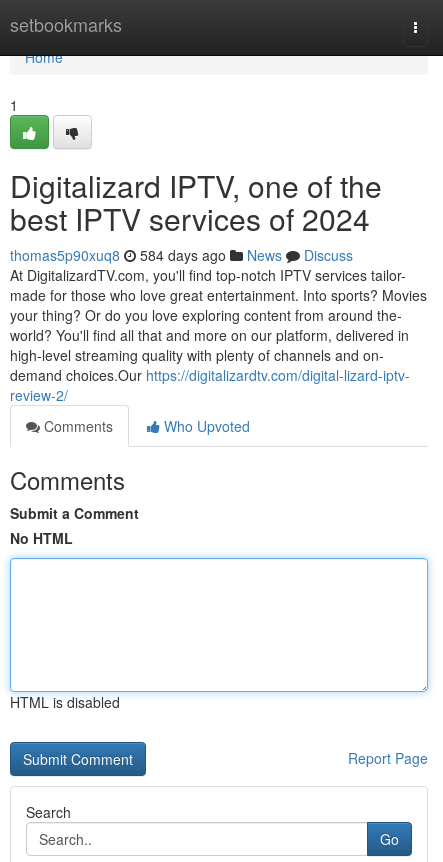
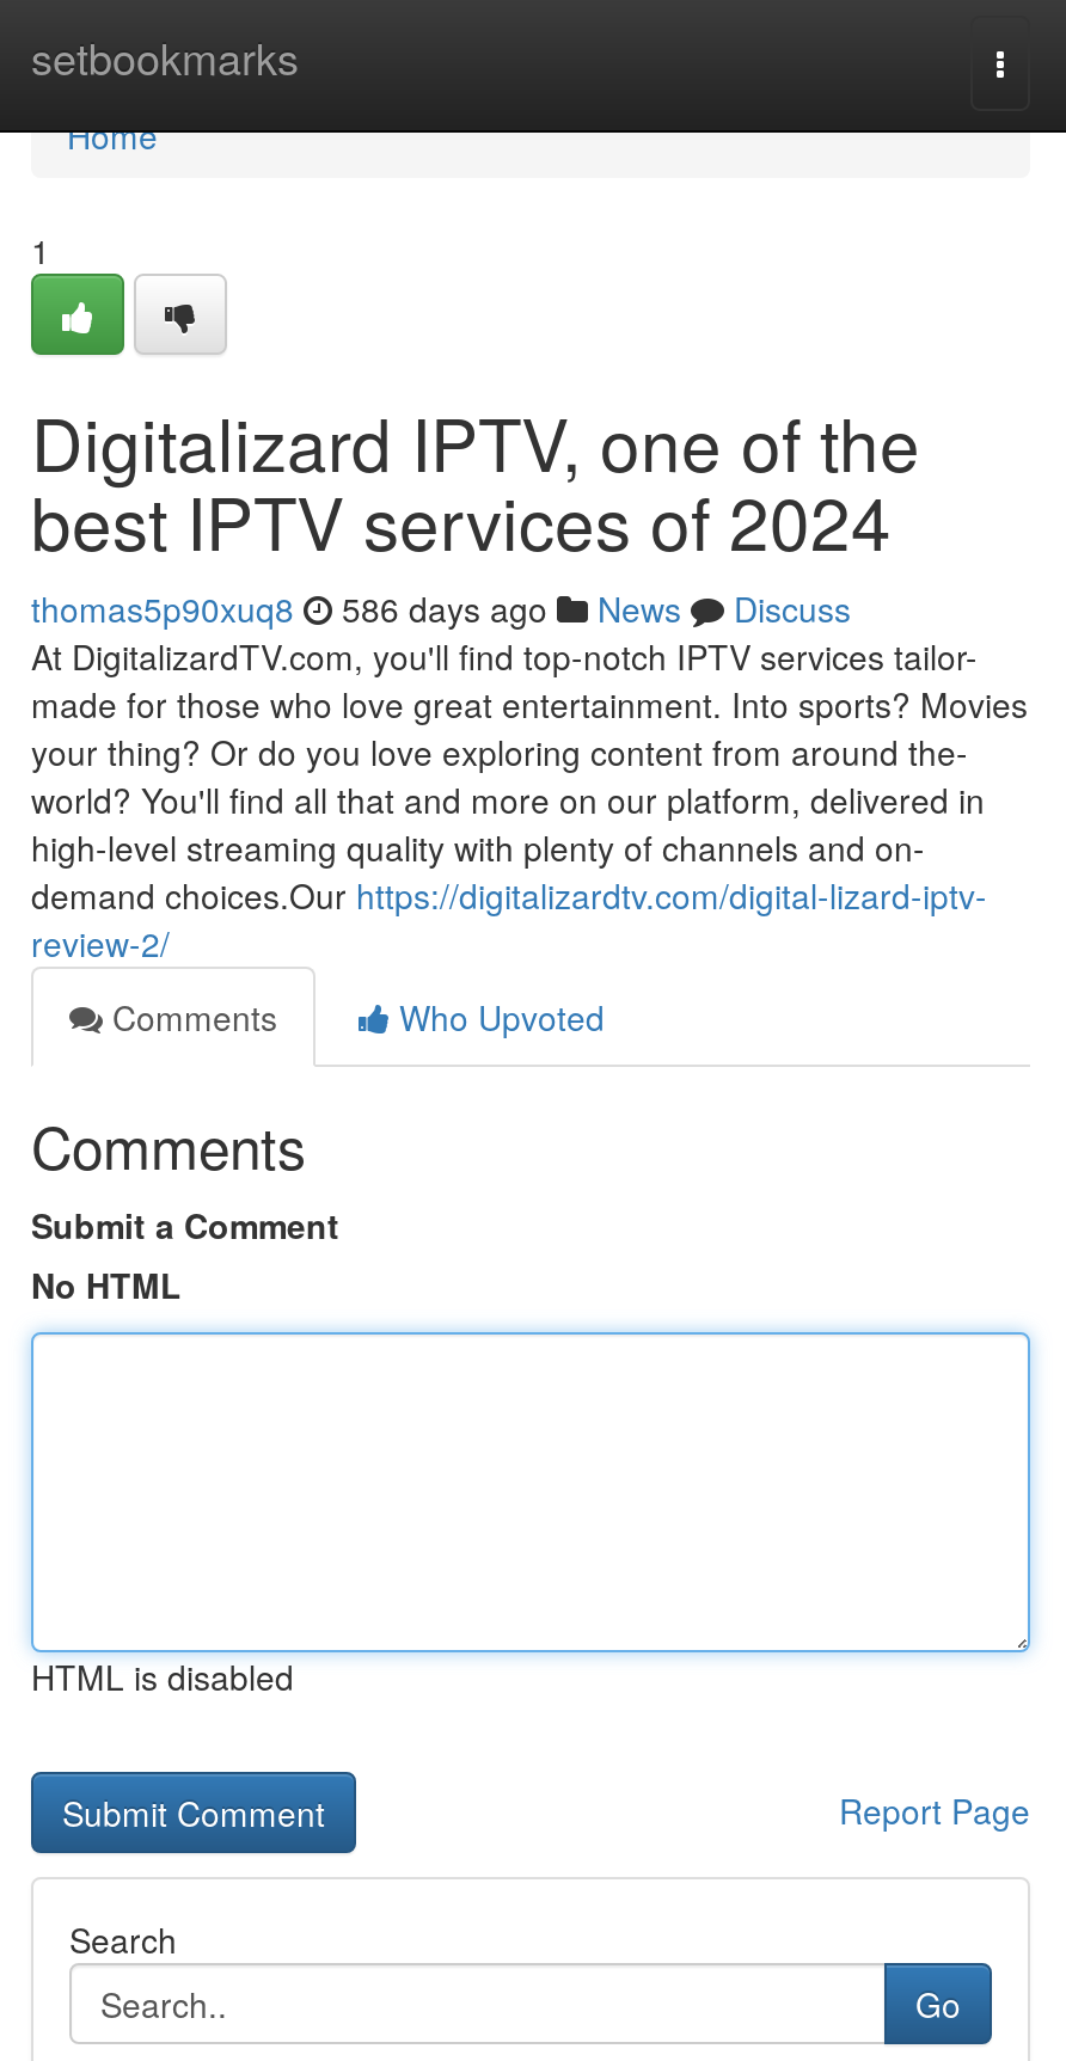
[10,245,353,265] thomas5p90xuq8 584 days ago News Discuss -> [31,584,851,632] thomas5p90xuq8 586 days ago News Discuss

